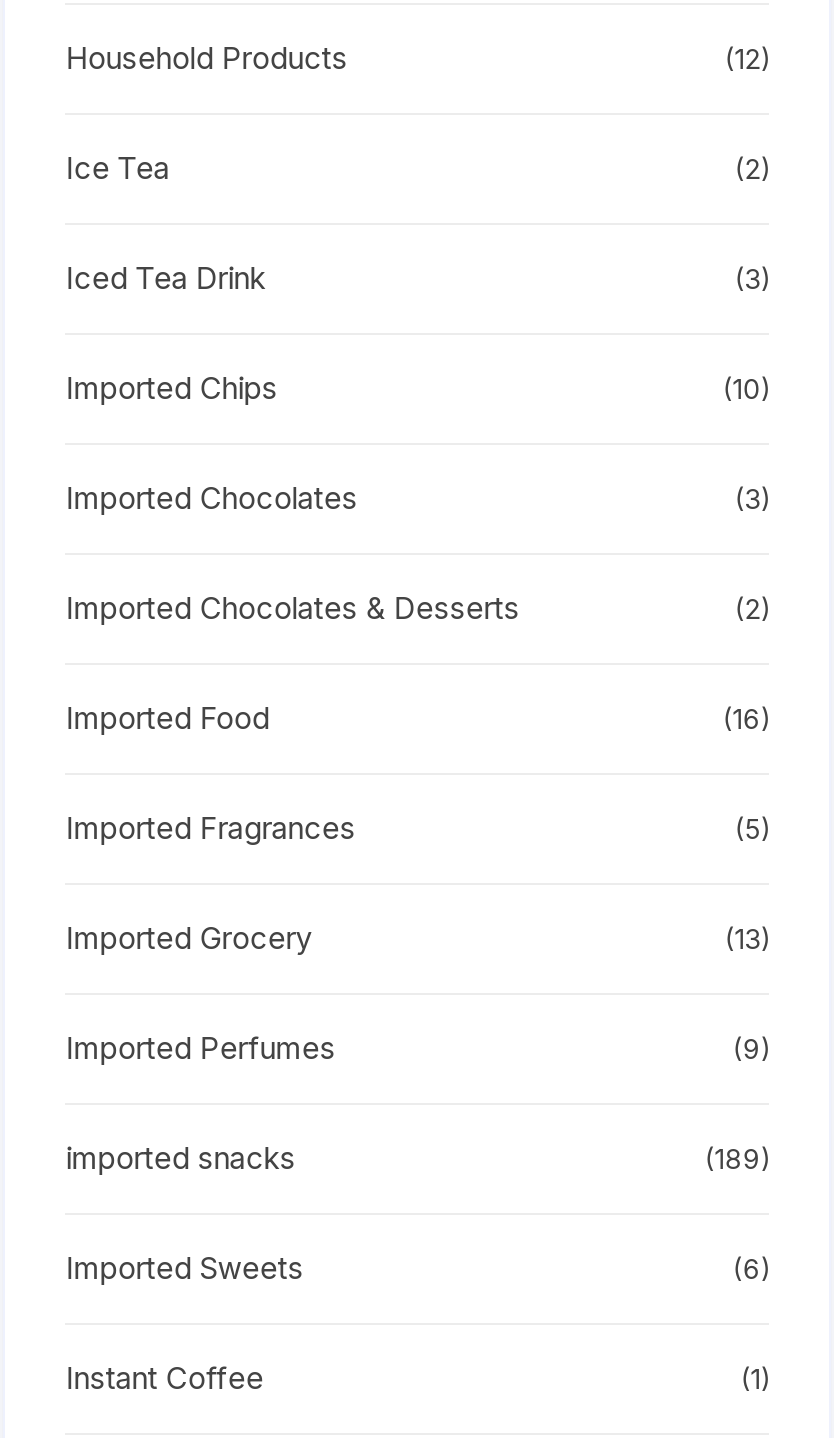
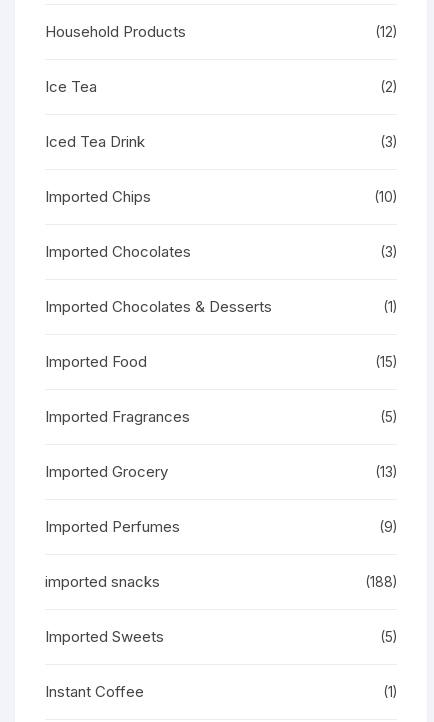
[735,593,769,625] (2) -> [383,299,397,315] (1)
[723,703,769,735] (16) -> [375,354,397,370] (15)
[705,1143,769,1175] (189) -> [365,574,397,590] (188)
[733,1253,769,1285] (6) -> [380,629,397,645] (5)

